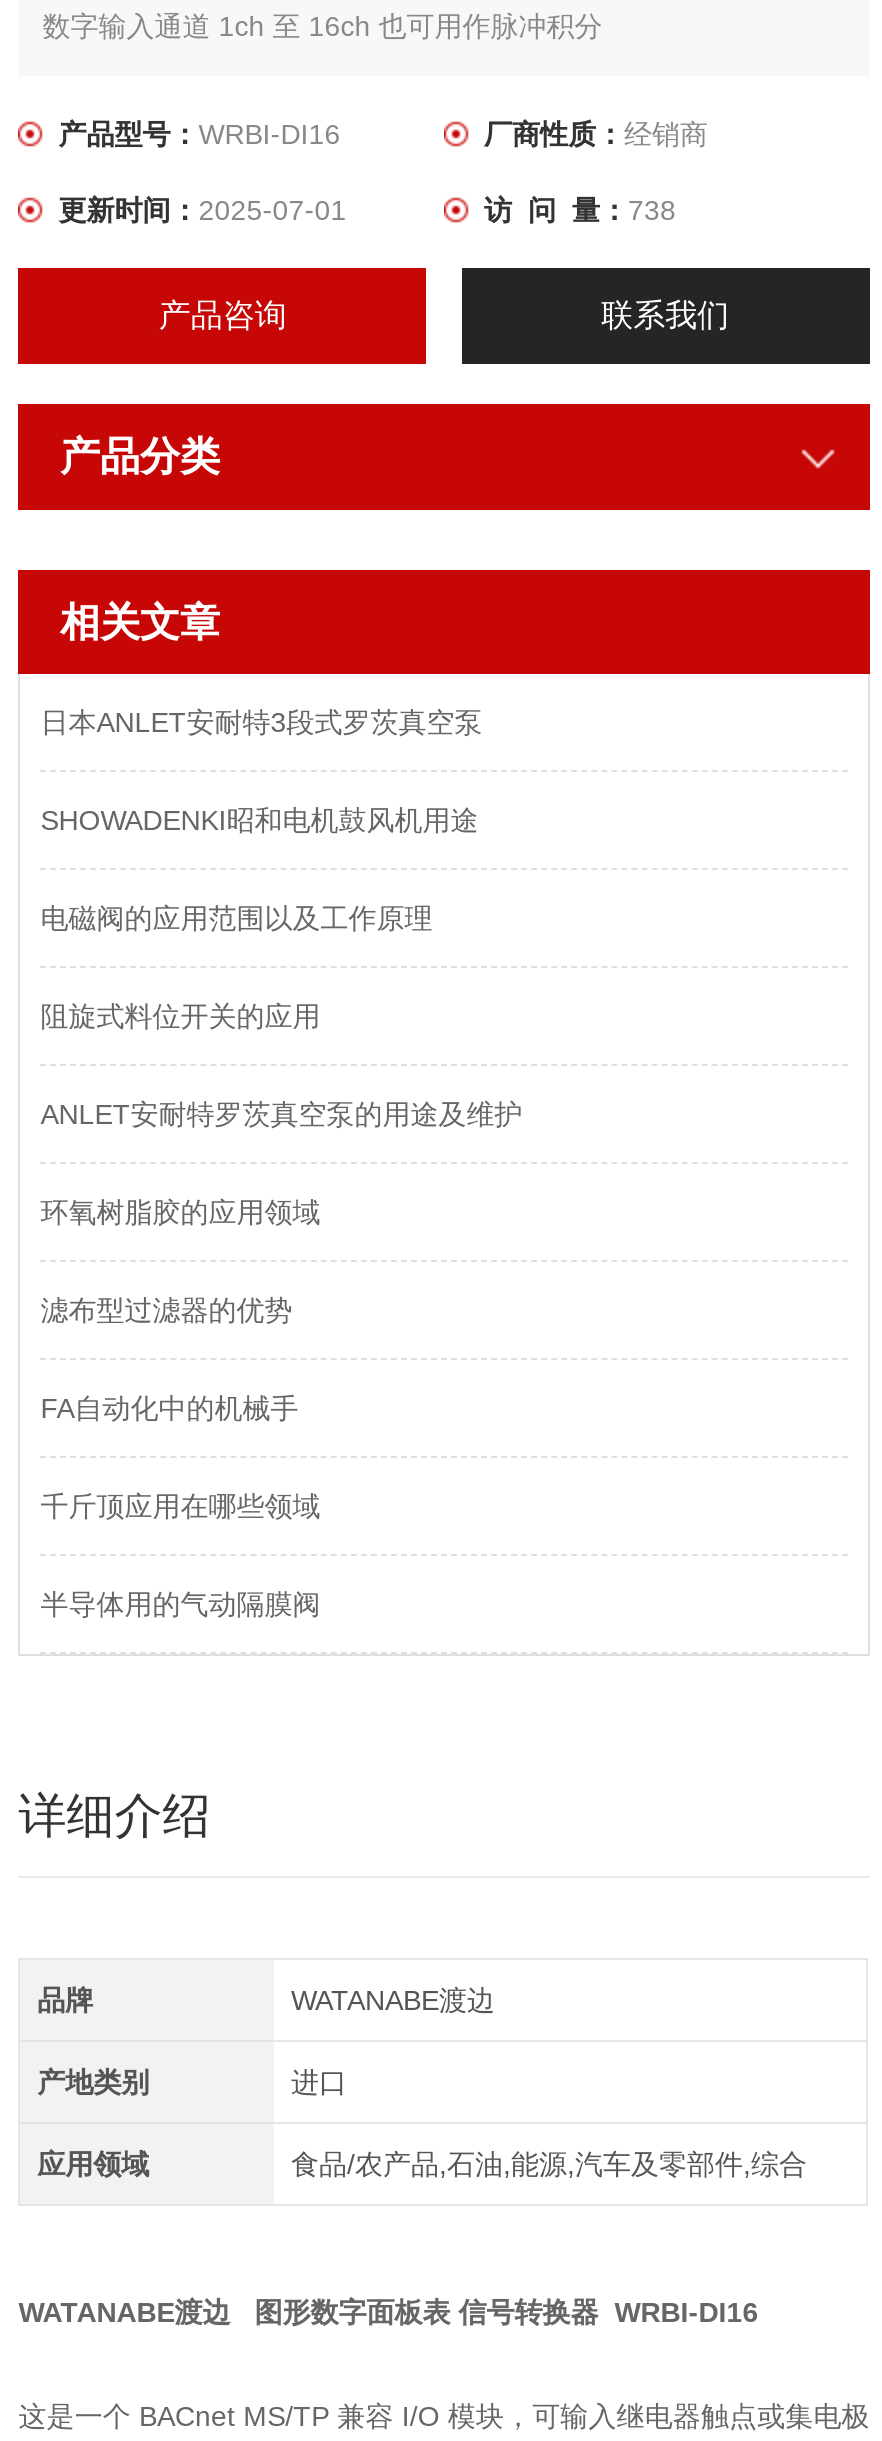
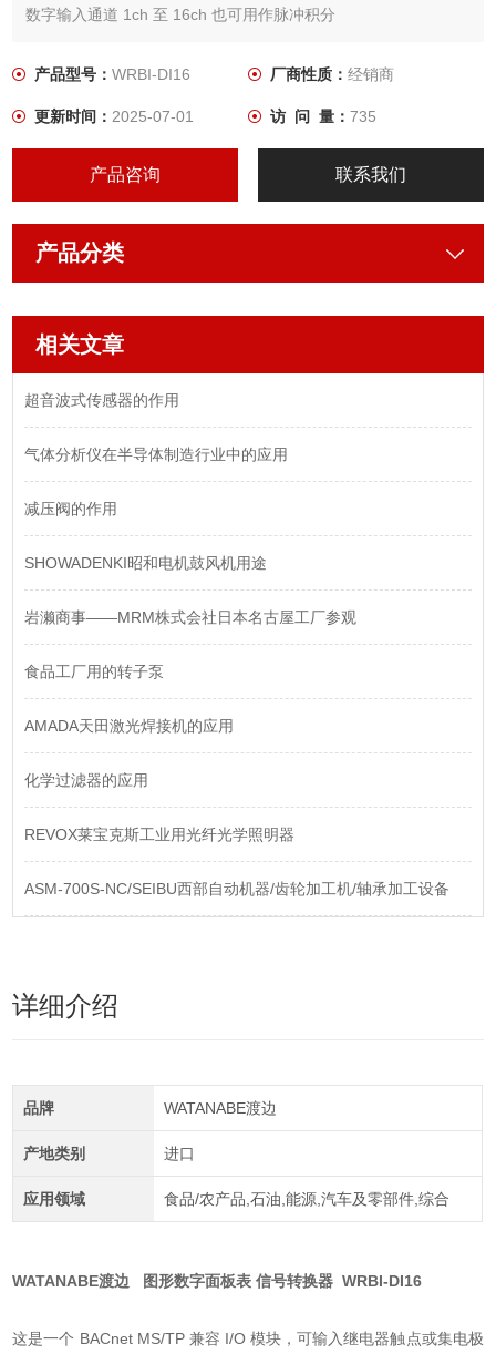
[484,195,676,227] 访 问 量：738 -> [270,108,376,126] 访 问 量：735
[40,707,482,739] 日本ANLET安耐特3段式罗茨真空泵 -> [25,391,288,518] 超音波式传感器的作用 | 气体分析仪在半导体制造行业中的应用 | 减压阀的作用
moved [40,805,478,837] -> [25,554,267,572]: SHOWADENKI昭和电机鼓风机用途
[40,903,522,1621] 电磁阀的应用范围以及工作原理 | 阻旋式料位开关的应用 | ANLET安耐特罗茨真空泵的用途及维护 | 环氧树脂胶的应用领域 | 滤布型过滤器的优势 | FA自动化中的机械手 | 千斤顶应用在哪些领域 | 半导体用的气动隔膜阀 -> [25,609,450,898] 岩濑商事——MRM株式会社日本名古屋工厂参观 | 食品工厂用的转子泵 | AMADA天田激光焊接机的应用 | 化学过滤器的应用 | REVOX莱宝克斯工业用光纤光学照明器 | ASM-700S-NC/SEIBU西部自动机器/齿轮加工机/轴承加工设备

